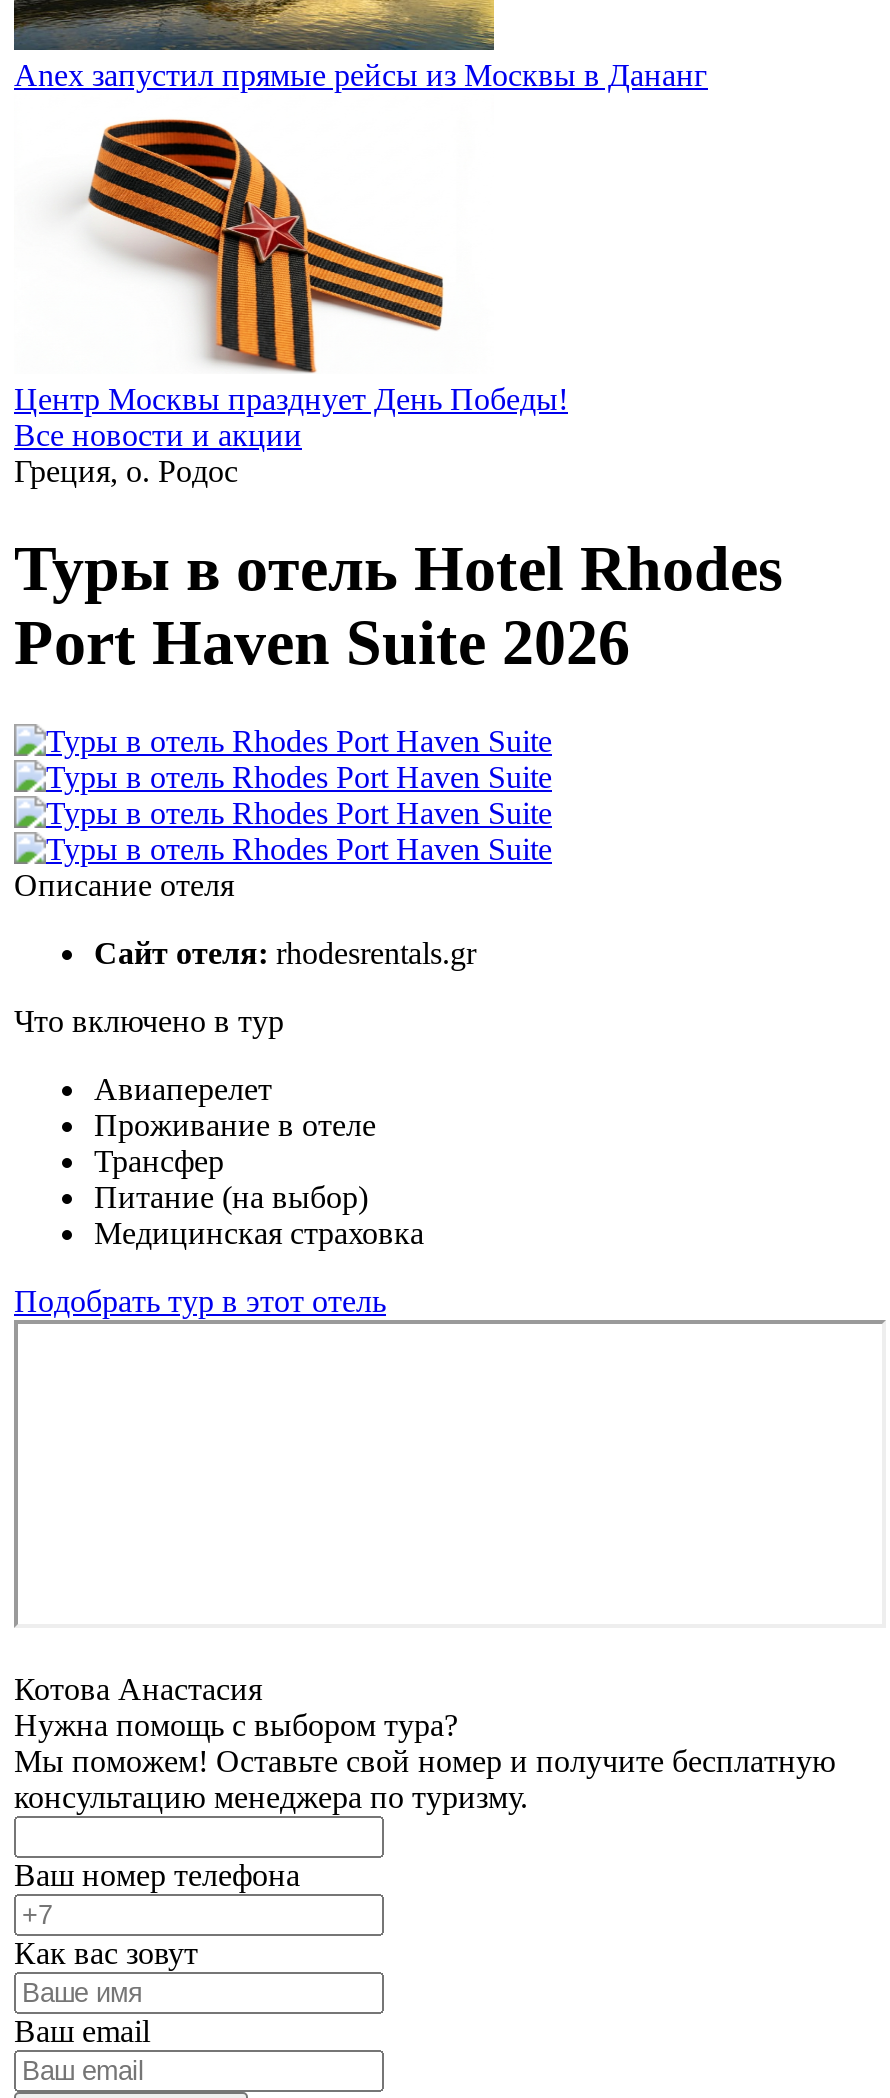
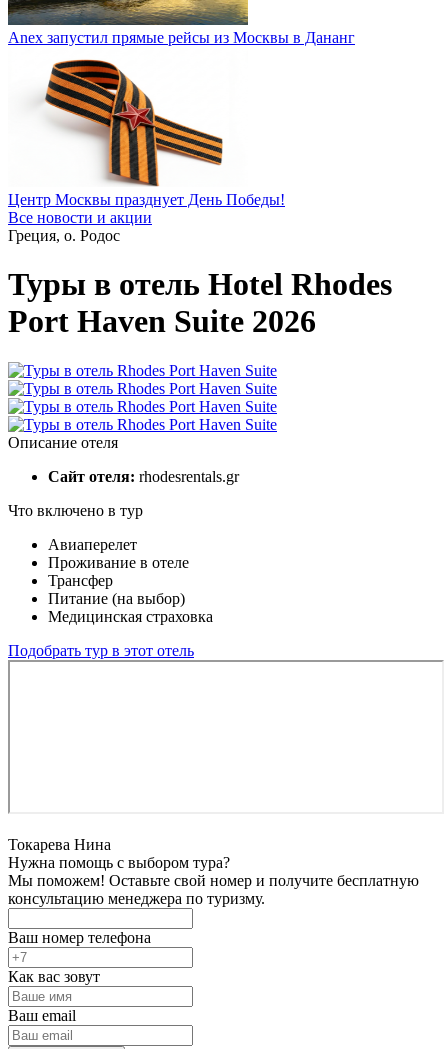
[14,1672,262,1706] Котова Анастасия -> [8,836,111,853] Токарева Нина

